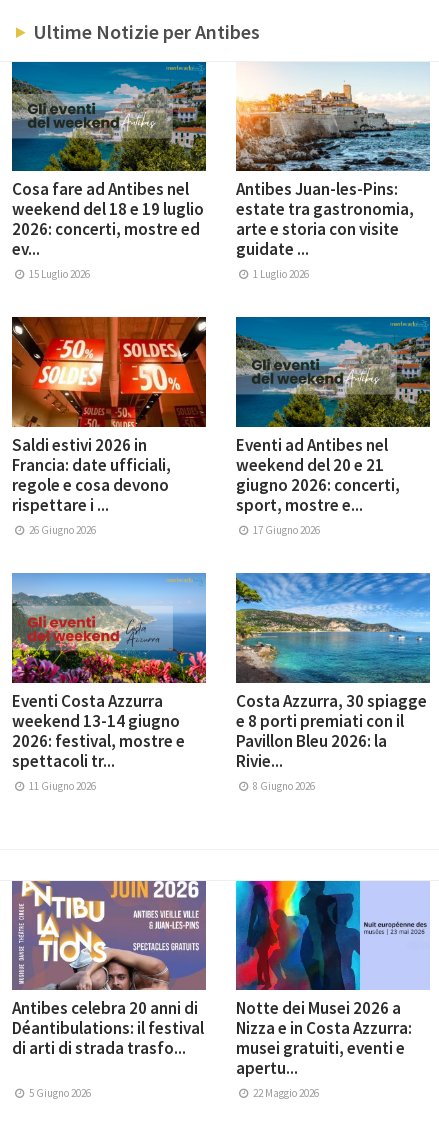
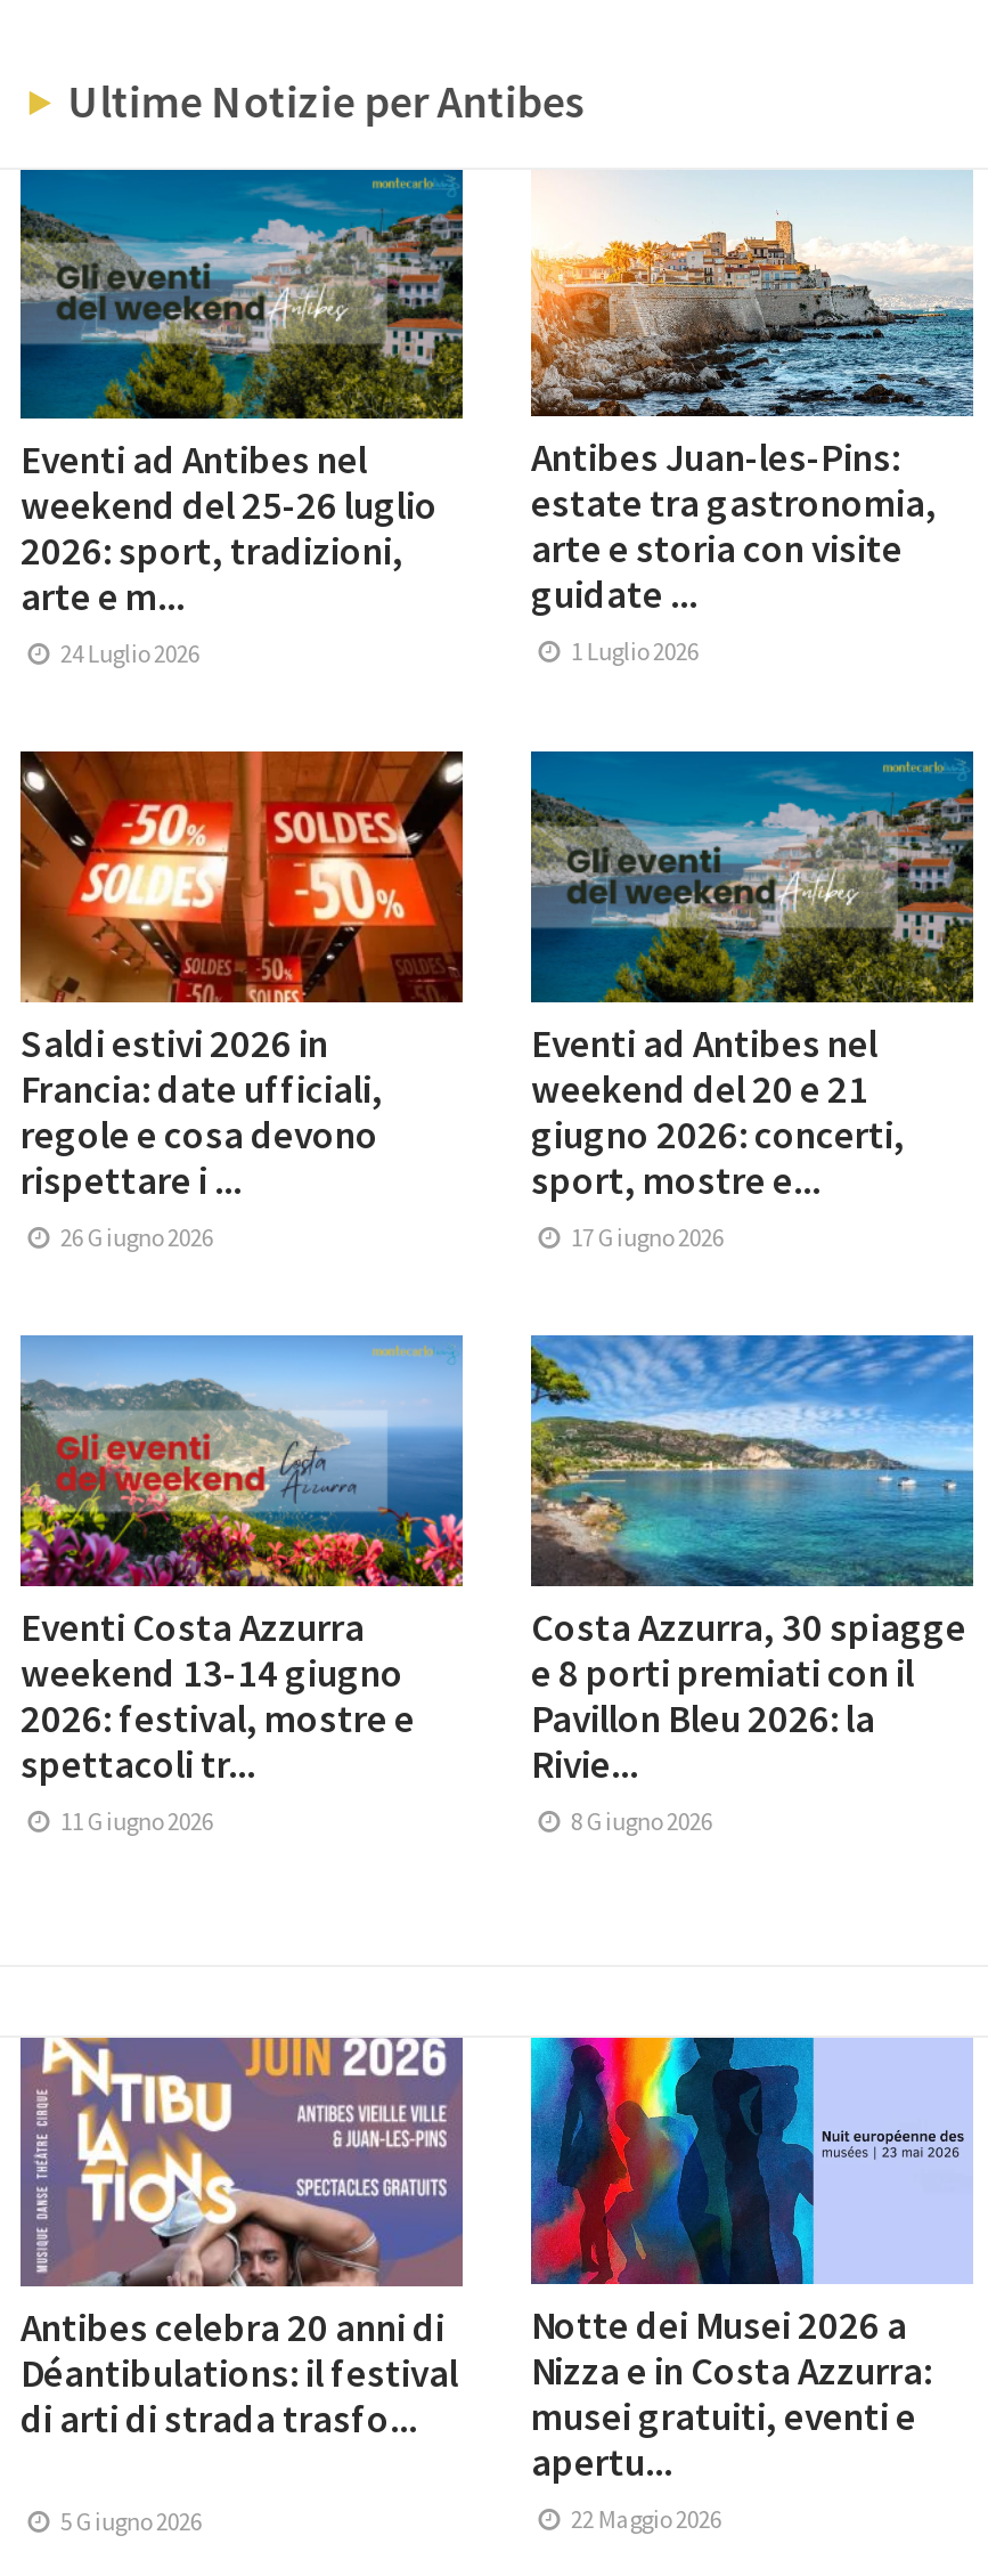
[12,178,204,281] Cosa fare ad Antibes nel | weekend del 18 e 19 luglio | 2026: concerti, mostre ed | ev... | 15 Luglio 2026 -> [21,434,438,669] Eventi ad Antibes nel | weekend del 25-26 luglio | 2026: sport, tradizioni, | arte e m... | 24 Luglio 2026

